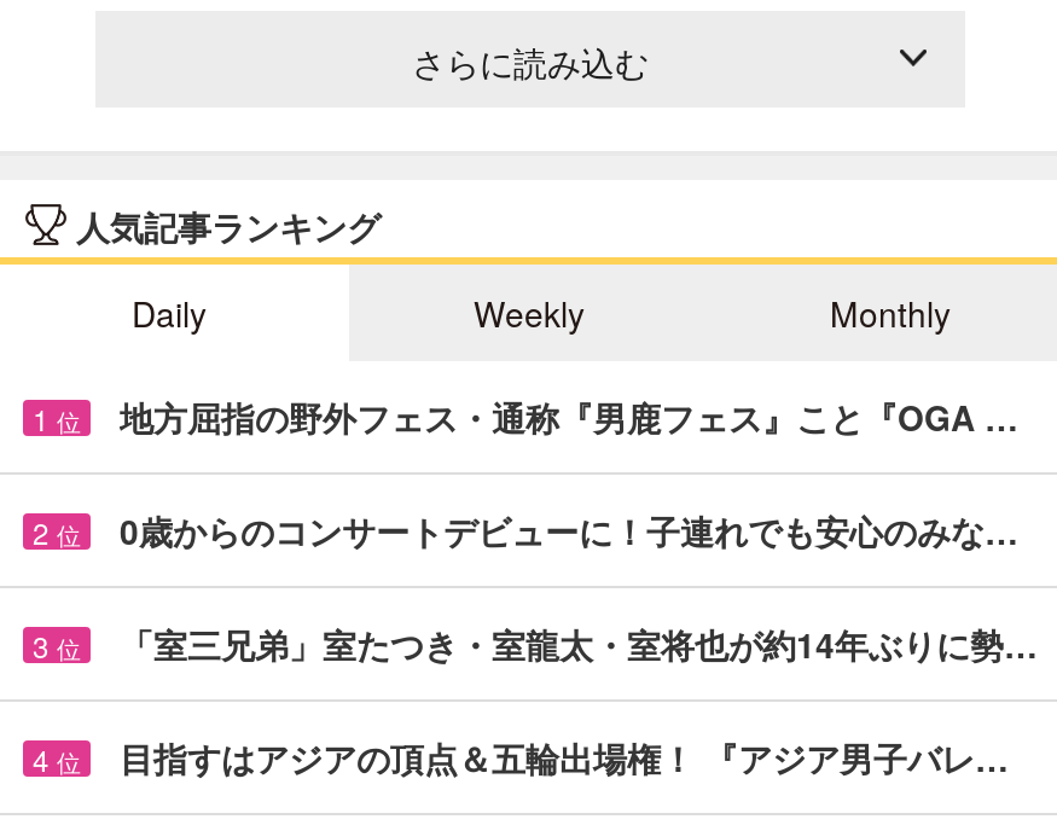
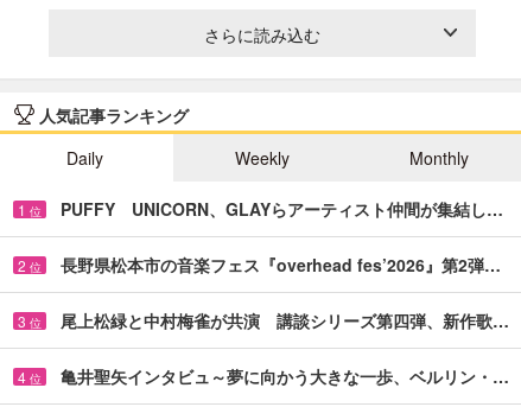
[120,392,1018,440] 地方屈指の野外フェス・通称『男鹿フェス』こと『OGA … -> [61,197,503,220] PUFFY UNICORN、GLAYらアーティスト仲間が集結し…
[120,506,1018,554] 0歳からのコンサートデビューに！子連れでも安心のみな… -> [61,253,501,276] 長野県松本市の音楽フェス『overhead fes’2026』第2弾…
[120,619,1038,667] 「室三兄弟」室たつき・室龍太・室将也が約14年ぶりに勢… -> [61,308,509,332] 尾上松緑と中村梅雀が共演 講談シリーズ第四弾、新作歌…
[120,733,1009,781] 目指すはアジアの頂点＆五輪出場権！ 『アジア男子バレ… -> [61,364,509,388] 亀井聖矢インタビュ～夢に向かう大きな一歩、ベルリン・…

